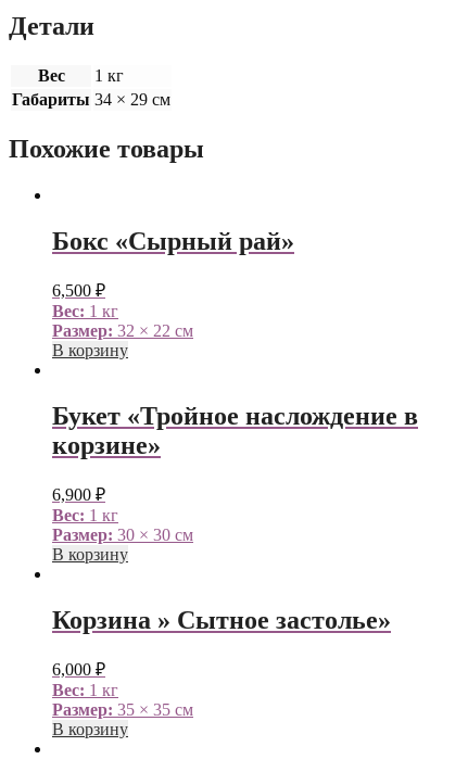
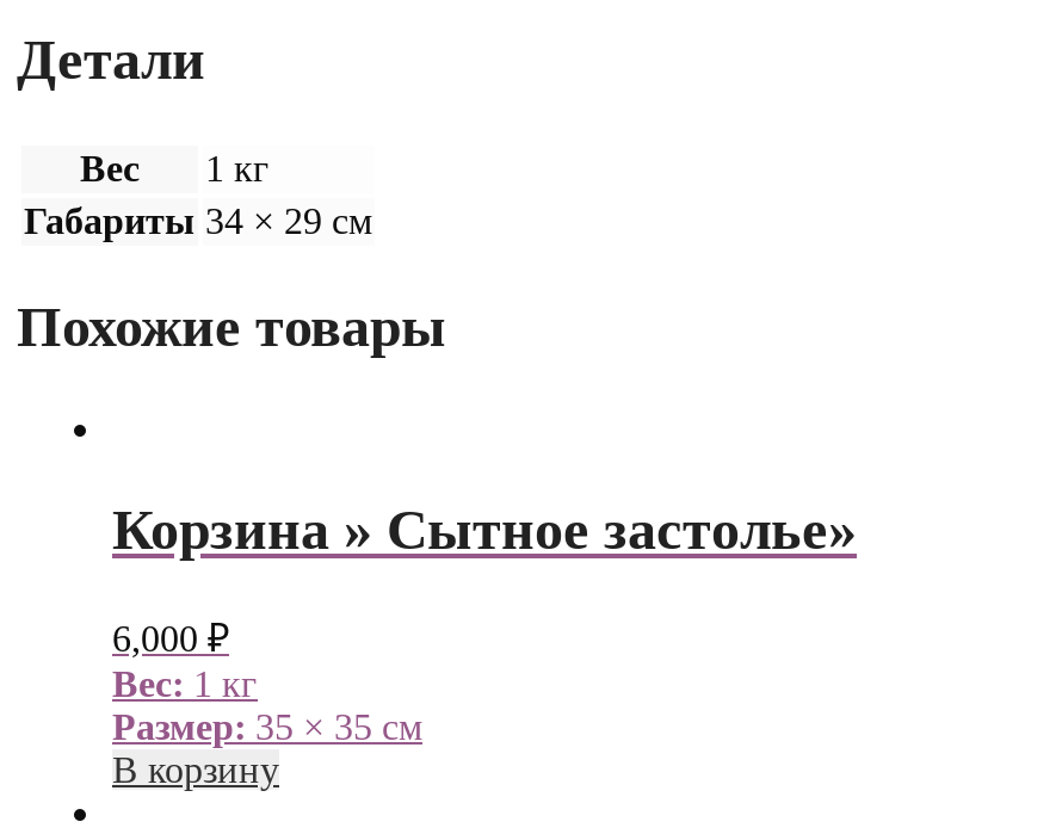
[52,227,418,563] Бокс «Сырный рай» | 6,500 ₽ | Вес: 1 кг | Размер: 32 × 22 см | В корзину | Букет «Тройное наслождение в | корзине» | 6,900 ₽ | Вес: 1 кг | Размер: 30 × 30 см | В корзину -> none

